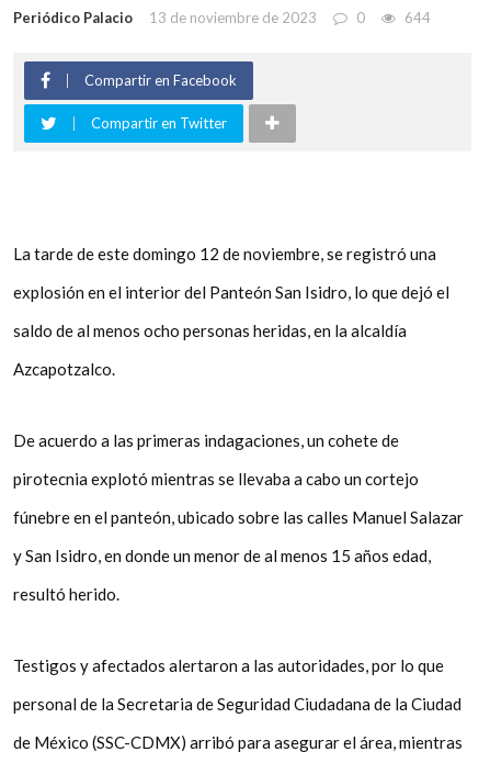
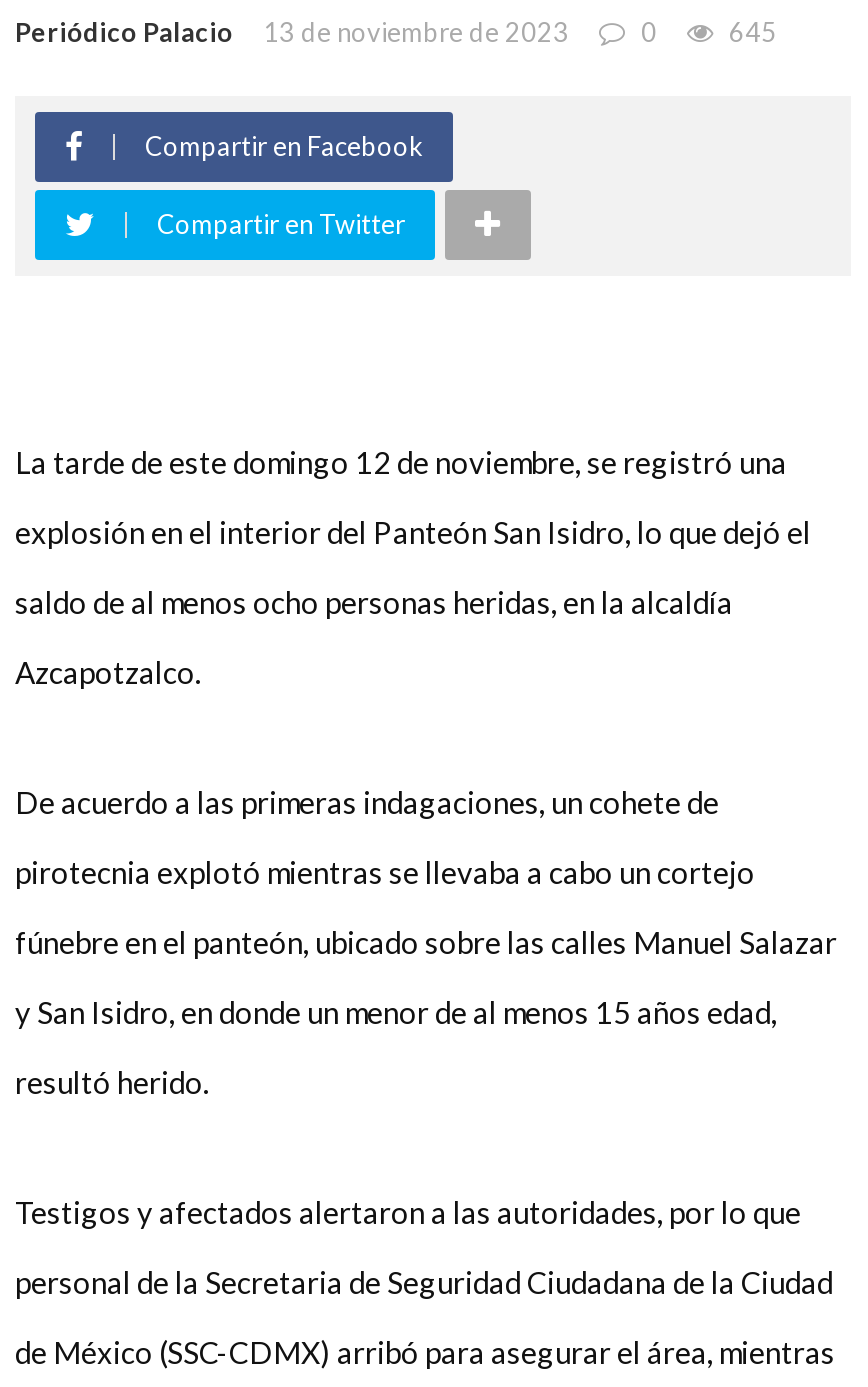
[404,9,431,26] 644 -> [729,16,777,48] 645

